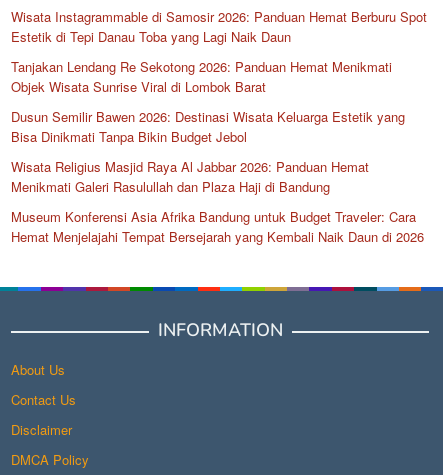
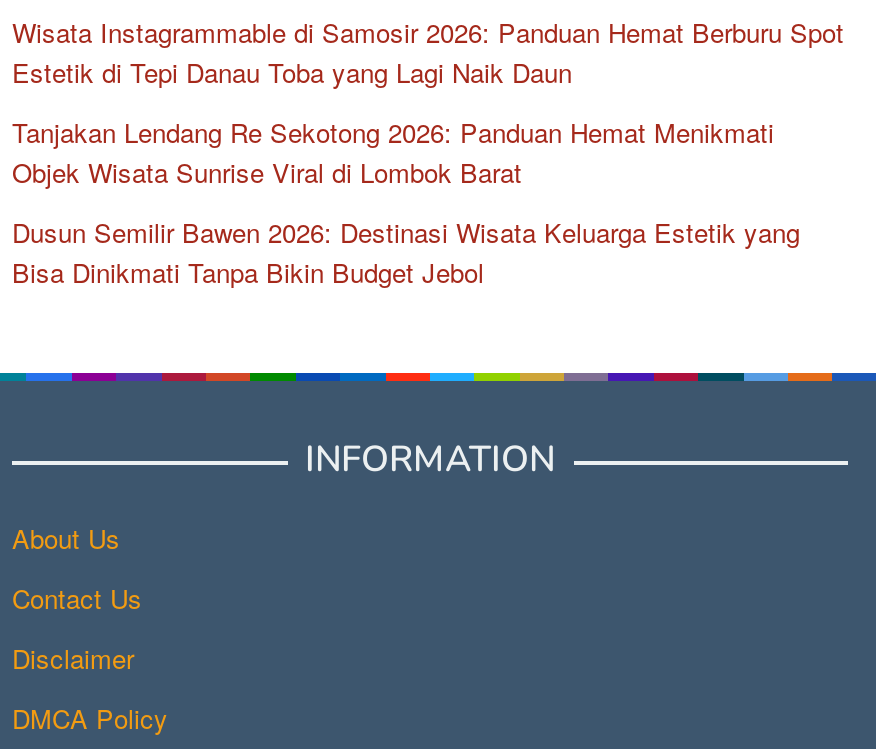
[11,157,424,246] Wisata Religius Masjid Raya Al Jabbar 2026: Panduan Hemat | Menikmati Galeri Rasulullah dan Plaza Haji di Bandung | Museum Konferensi Asia Afrika Bandung untuk Budget Traveler: Cara | Hemat Menjelajahi Tempat Bersejarah yang Kembali Naik Daun di 2026 -> none

